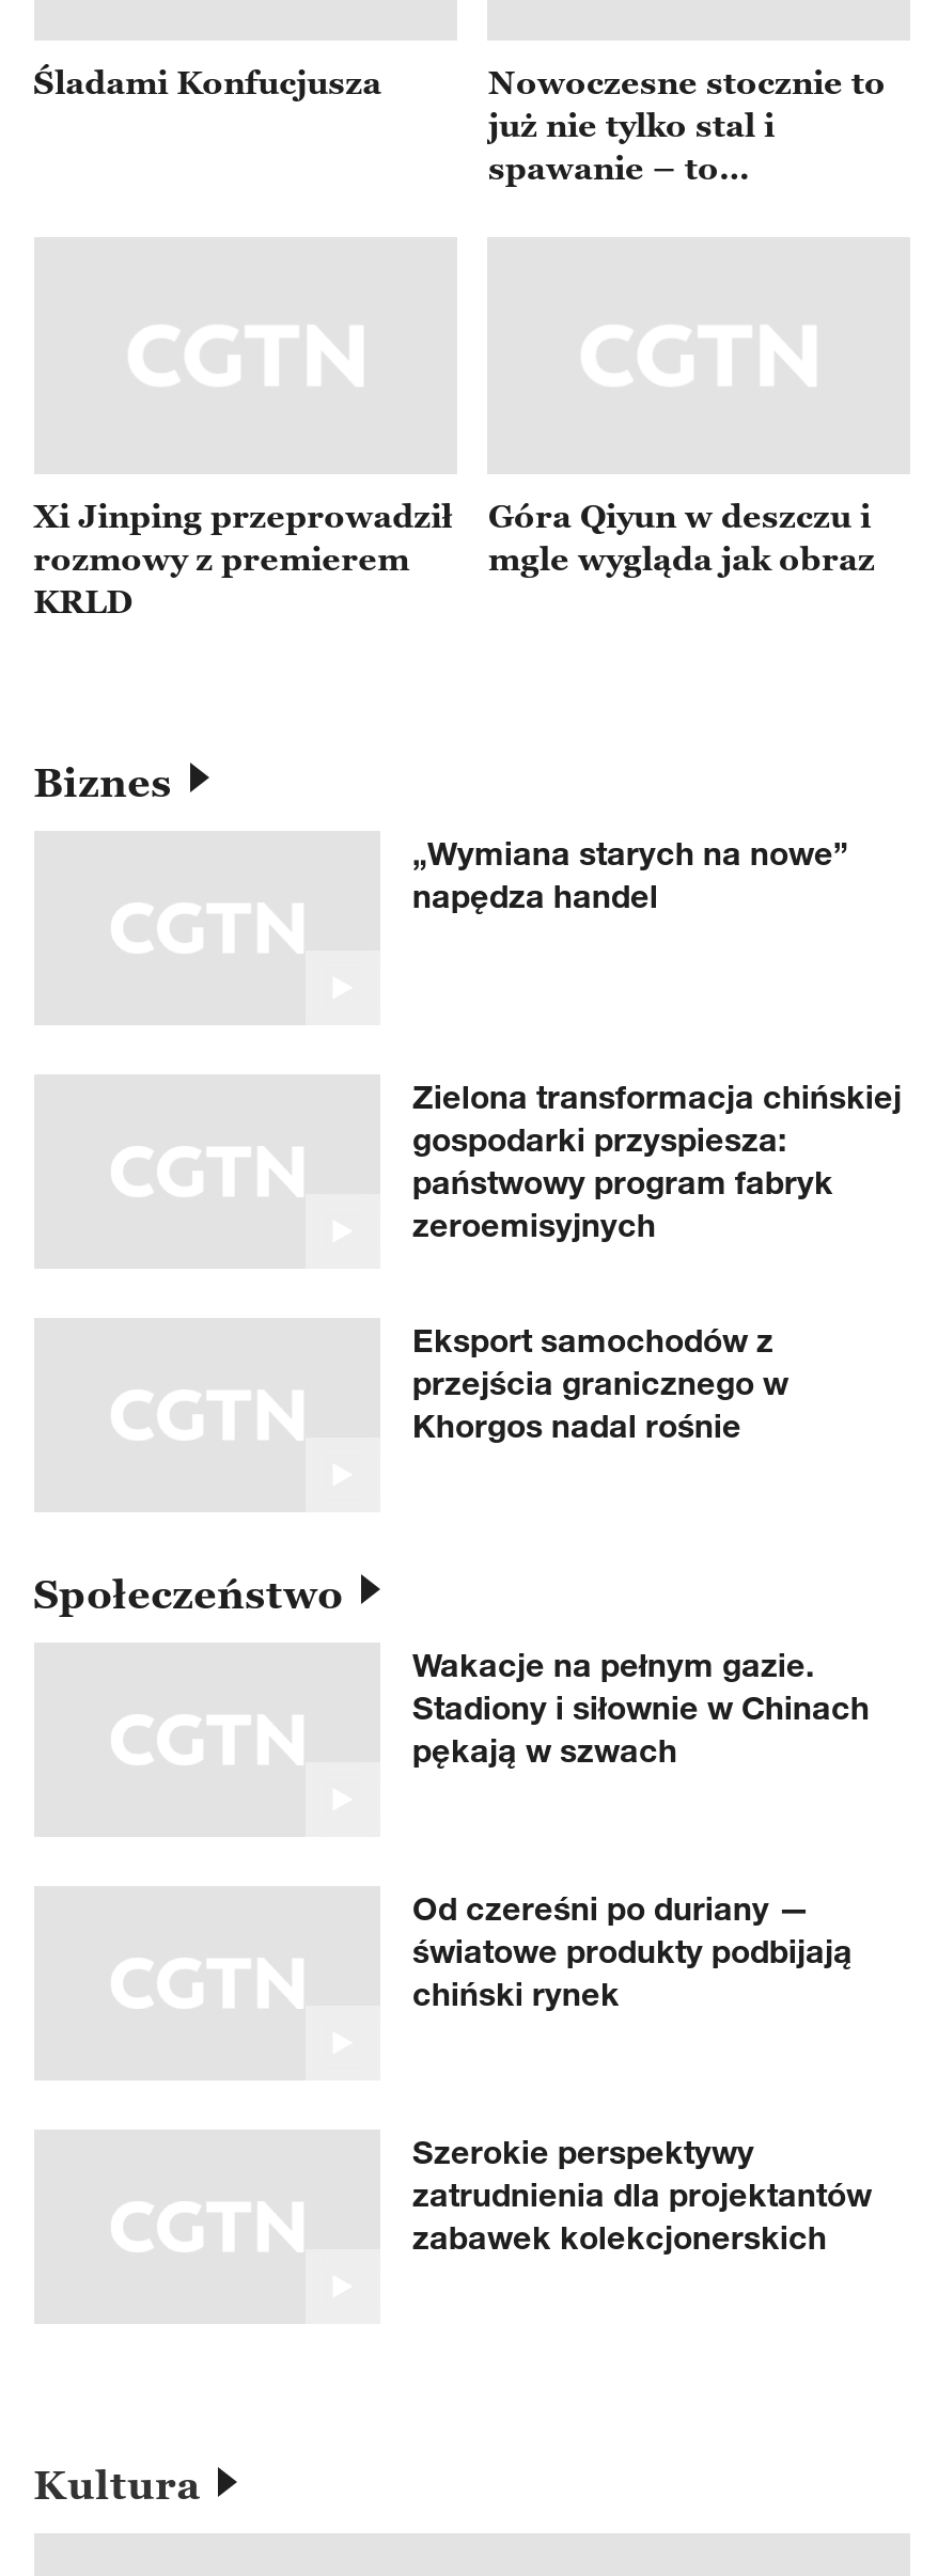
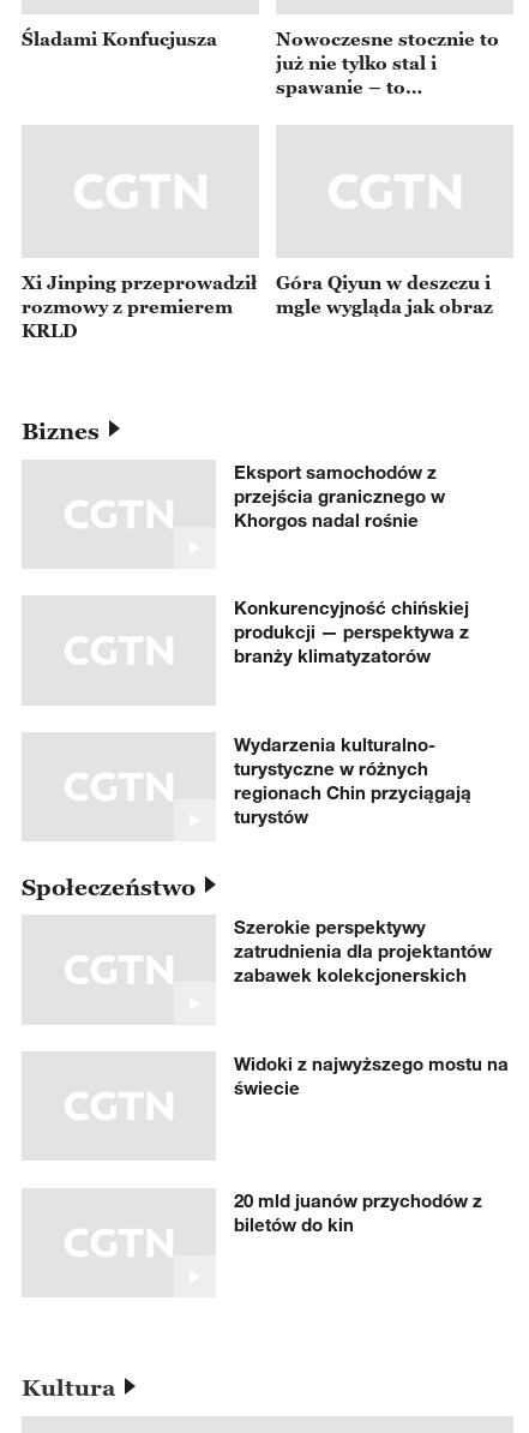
[412,834,848,915] „Wymiana starych na nowe” | napędza handel -> none
[412,1077,902,1243] Zielona transformacja chińskiej | gospodarki przyspiesza: | państwowy program fabryk | zeroemisyjnych -> none
moved [412,1320,788,1444] -> [234,461,445,531]: Eksport samochodów z | przejścia granicznego w | Khorgos nadal rośnie
none -> [234,598,469,667] Konkurencyjność chińskiej | produkcji — perspektywa z | branży klimatyzatorów
none -> [234,734,471,828] Wydarzenia kulturalno- | turystyczne w różnych | regionach Chin przyciągają | turystów
[412,1645,870,1769] Wakacje na pełnym gazie. | Stadiony i siłownie w Chinach | pękają w szwach -> none
[412,1888,853,2012] Od czereśni po duriany — | światowe produkty podbijają | chiński rynek -> none
moved [412,2131,872,2255] -> [234,917,492,986]: Szerokie perspektywy | zatrudnienia dla projektantów | zabawek kolekcjonerskich
none -> [234,1054,509,1099] Widoki z najwyższego mostu na | świecie
none -> [234,1190,482,1236] 20 mld juanów przychodów z | biletów do kin

